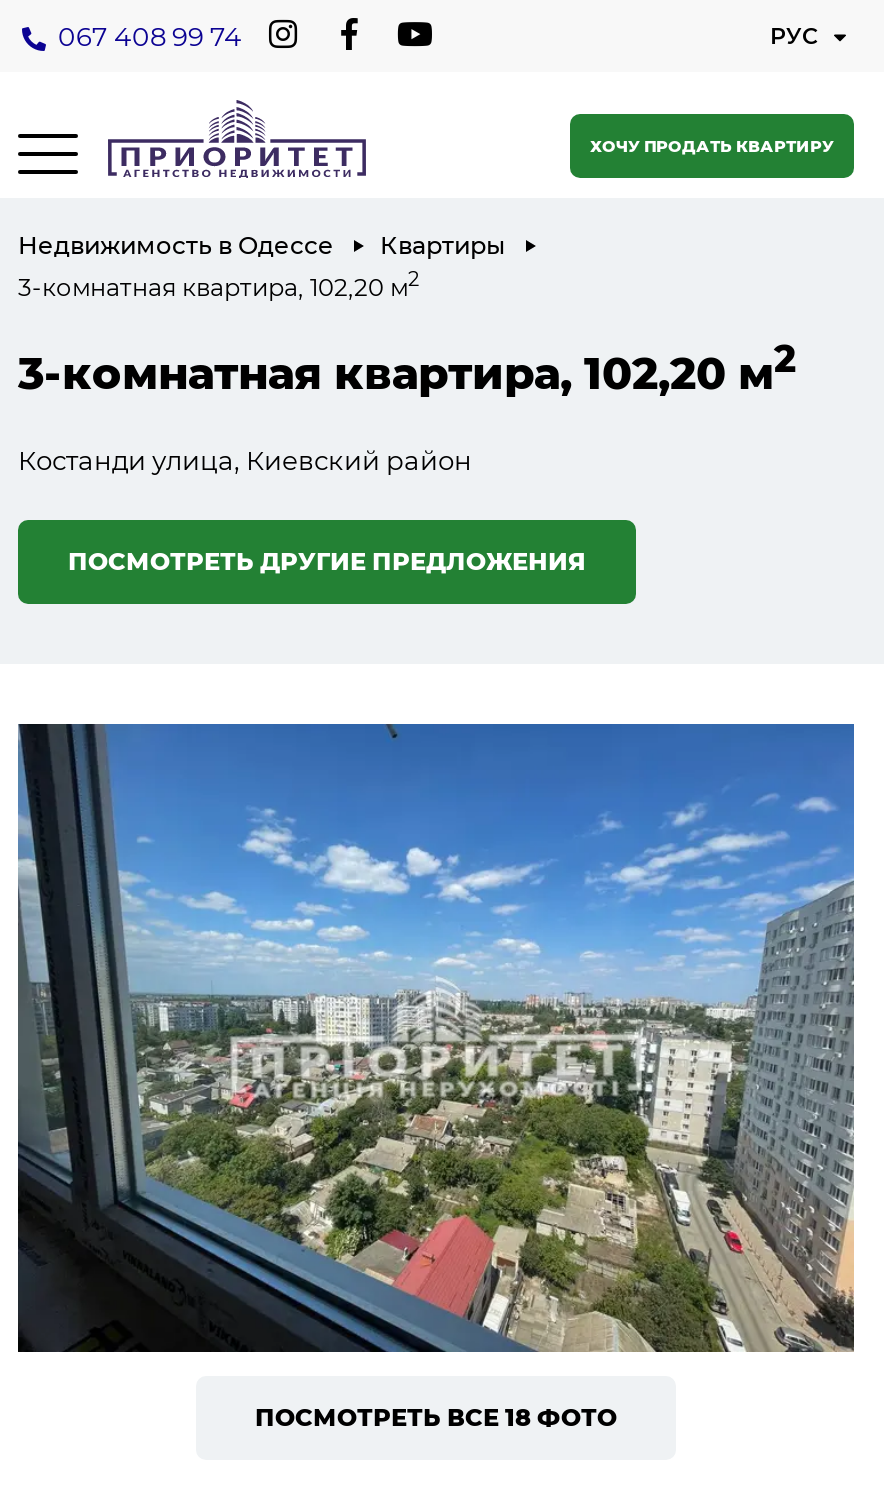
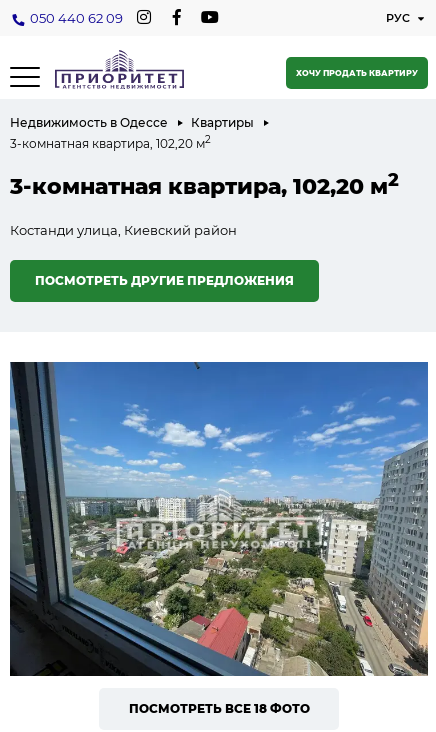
[58,20,242,52] 067 408 99 74 -> [30,10,123,26] 050 440 62 09

